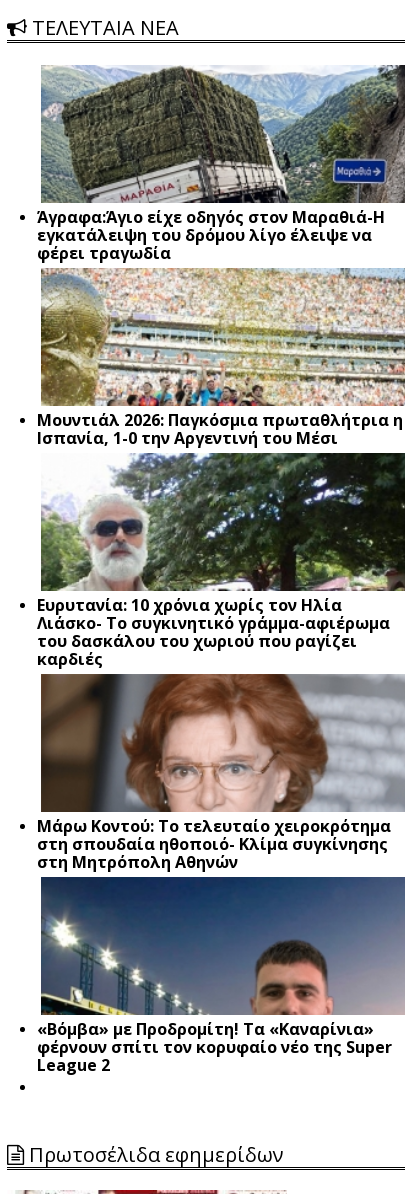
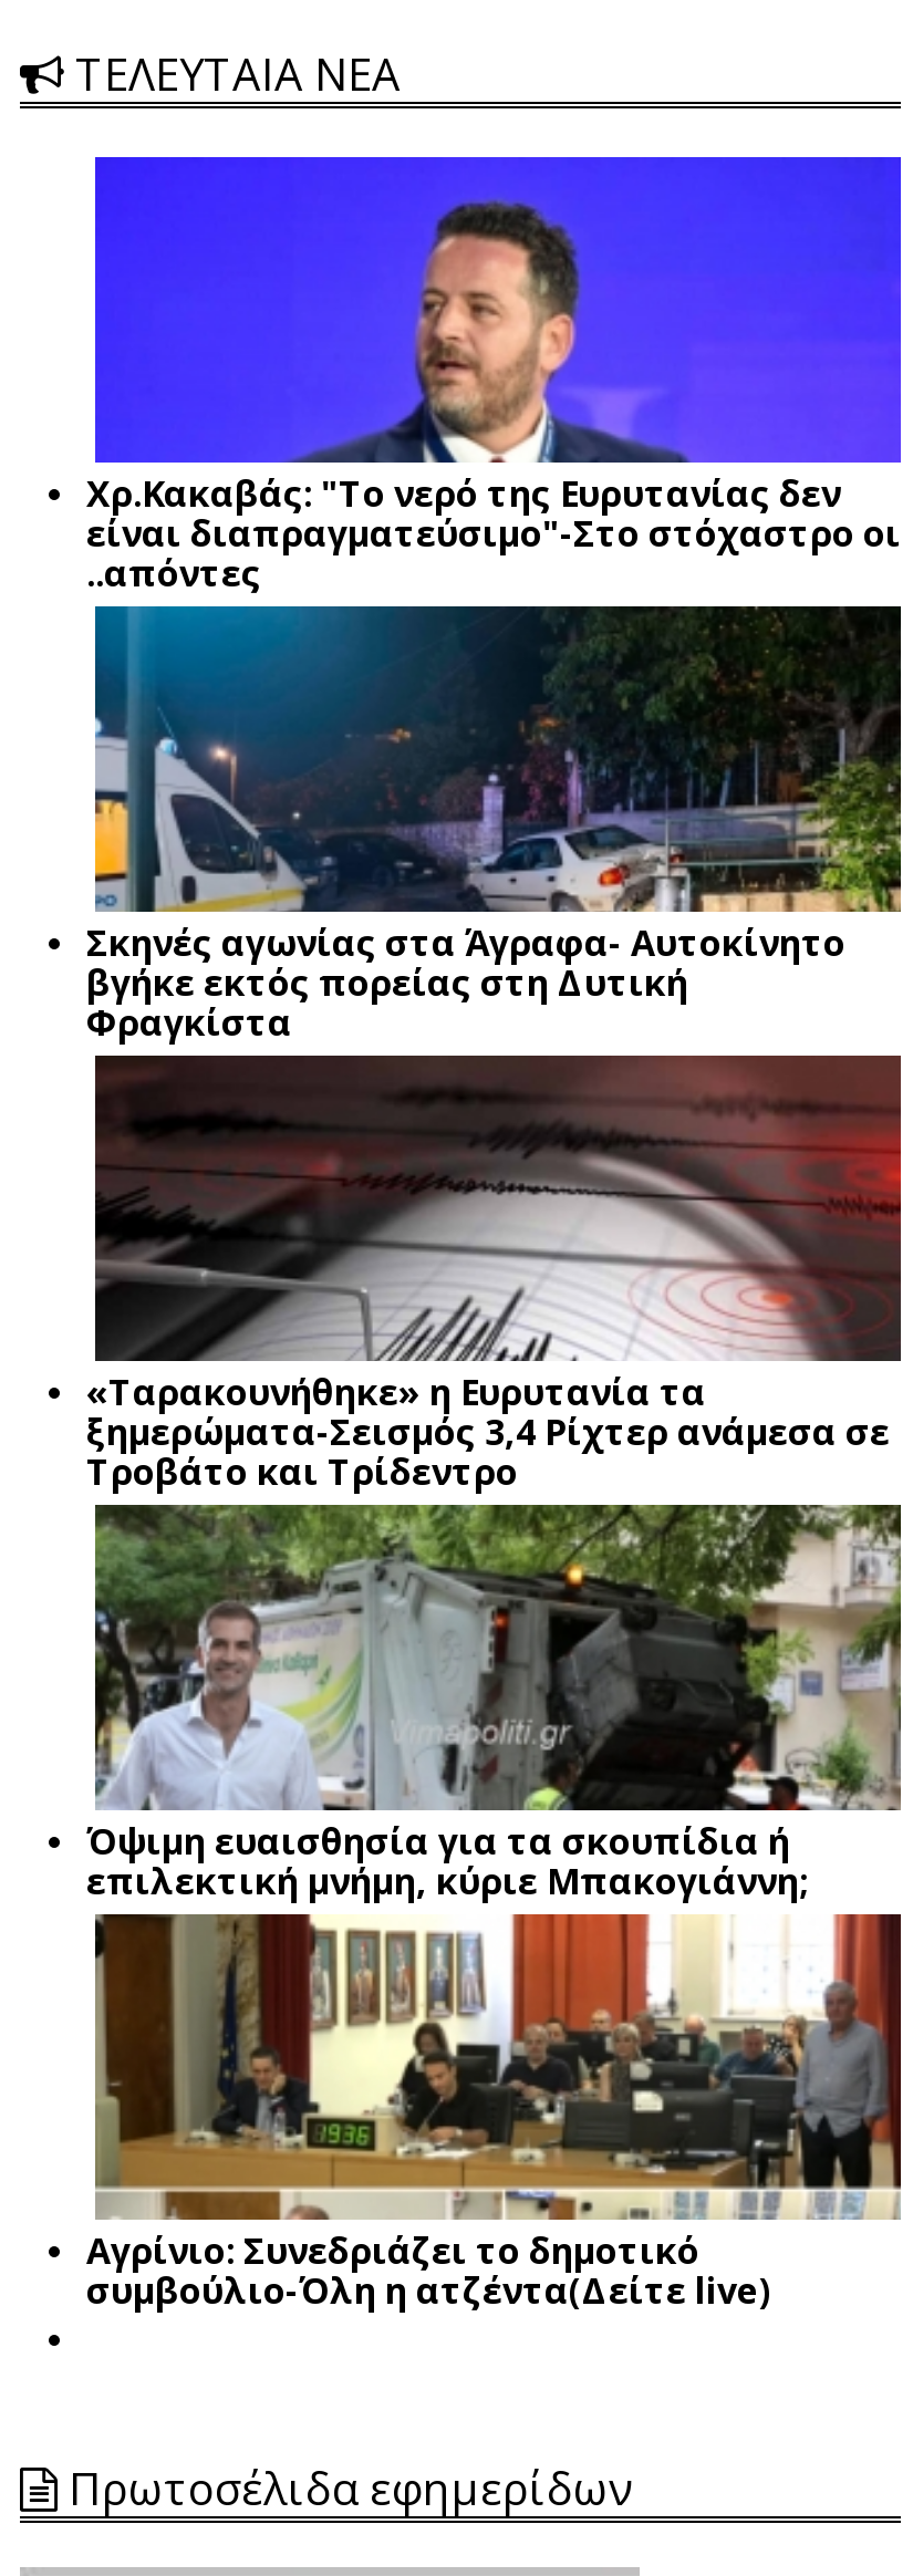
[37,64,406,264] [image] | Άγραφα:Άγιο είχε οδηγός στον Μαραθιά-Η | εγκατάλειψη του δρόμου λίγο έλειψε να | φέρει τραγωδία -> [86,155,903,598] [image] | Xρ.Κακαβάς: "Το νερό της Ευρυτανίας δεν | είναι διαπραγματεύσιμο"-Στο στόχαστρο οι | ..απόντες
[40,290,405,402] [image] -> [93,604,903,823] [image]
[37,409,403,449] Μουντιάλ 2026: Παγκόσμια πρωταθλήτρια η | Ισπανία, 1-0 την Αργεντινή του Μέσι -> [86,919,845,1047] Σκηνές αγωνίας στα Άγραφα- Αυτοκίνητο | βγήκε εκτός πορείας στη Δυτική | Φραγκίστα
[40,452,406,605] [image] -> [93,1016,903,1273] [image]
[37,594,390,670] Ευρυτανία: 10 χρόνια χωρίς τον Ηλία | Λιάσκο- Το συγκινητικό γράμμα-αφιέρωμα | του δασκάλου του χωριού που ραγίζει | καρδιές -> [86,1368,890,1497] «Ταρακουνήθηκε» η Ευρυτανία τα | ξημερώματα-Σεισμός 3,4 Ρίχτερ ανάμεσα σε | Τροβάτο και Τρίδεντρο
[41,696,405,808] [image] -> [95,1503,901,1722] [image]
[37,815,391,873] Μάρω Κοντού: Το τελευταίο χειροκρότημα | στη σπουδαία ηθοποιό- Κλίμα συγκίνησης | στη Μητρόπολη Αθηνών -> [86,1818,808,1906] Όψιμη ευαισθησία για τα σκουπίδια ή | επιλεκτική μνήμη, κύριε Μπακογιάννη;
[37,876,406,1076] [image] | «Βόμβα» με Προδρομίτη! Τα «Καναρίνια» | φέρνουν σπίτι τον κορυφαίο νέο της Super | League 2 -> [86,1912,903,2316] [image] | Αγρίνιο: Συνεδριάζει το δημοτικό | συμβούλιο-Όλη η ατζέντα(Δείτε live)

